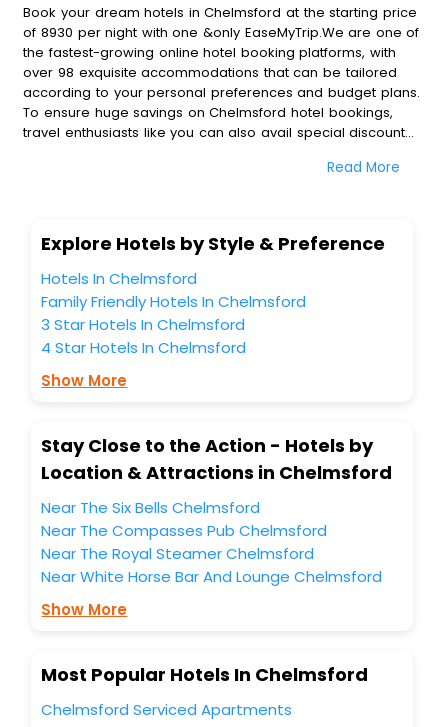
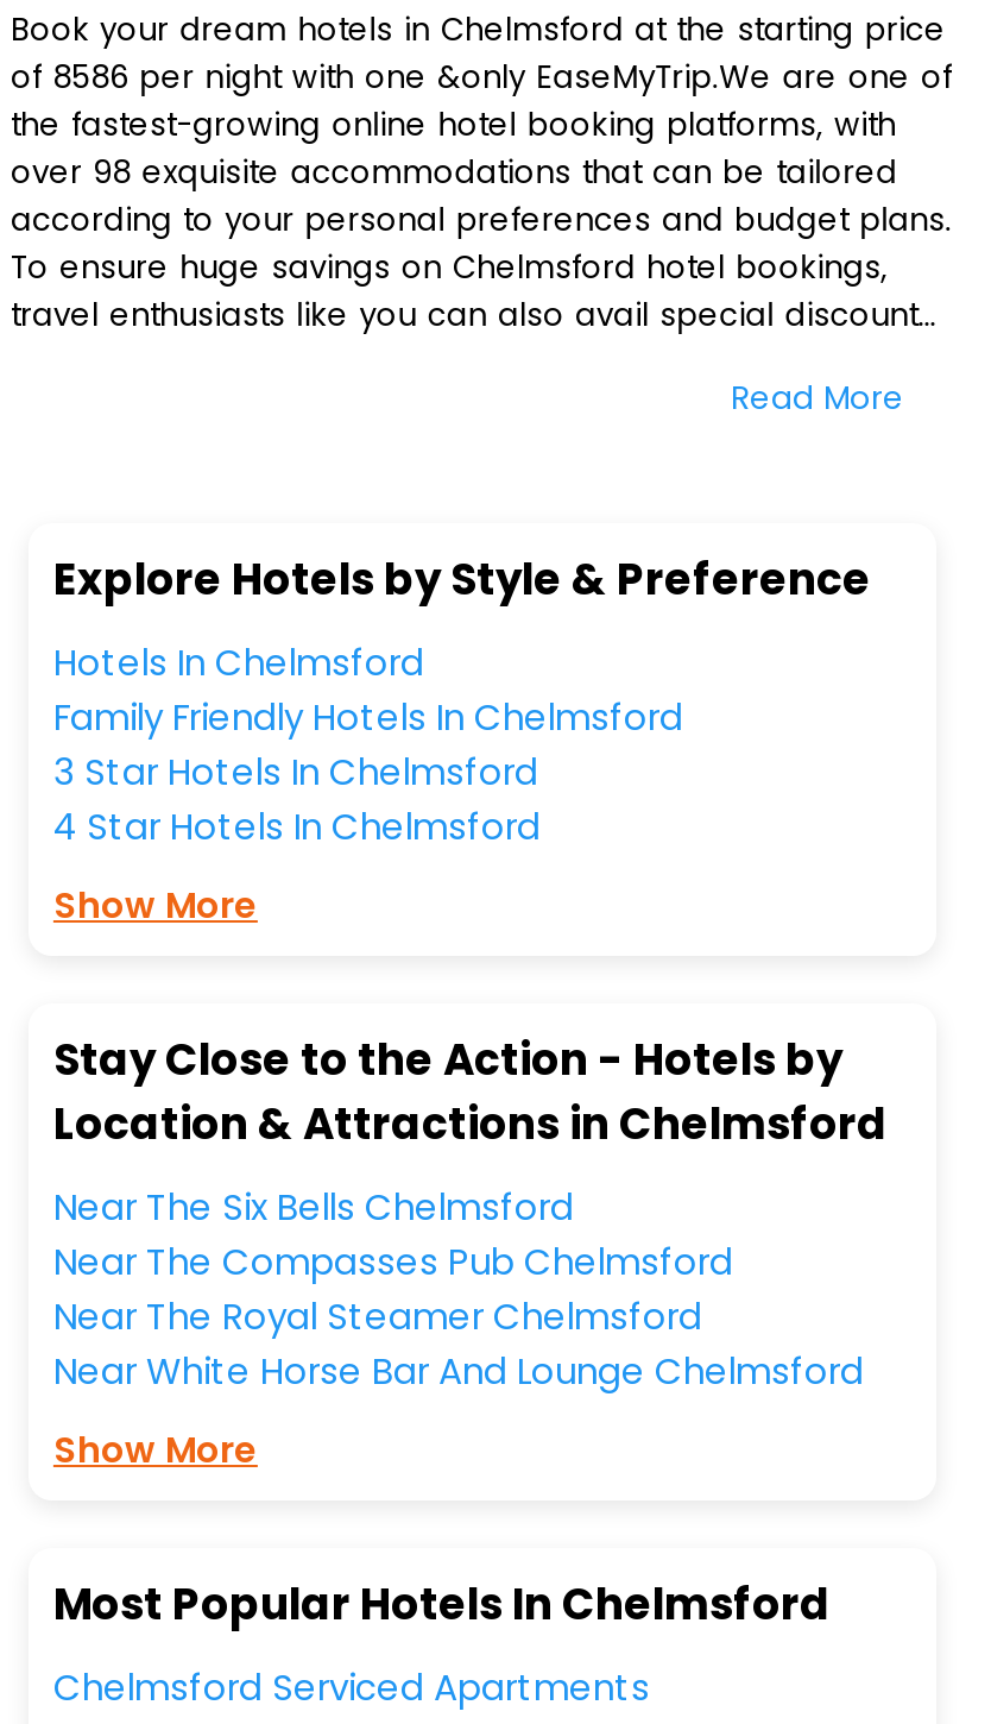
[23,23,419,42] of 8930 per night with one &only EaseMyTrip.We are one of -> [10,54,952,99] of 8586 per night with one &only EaseMyTrip.We are one of

